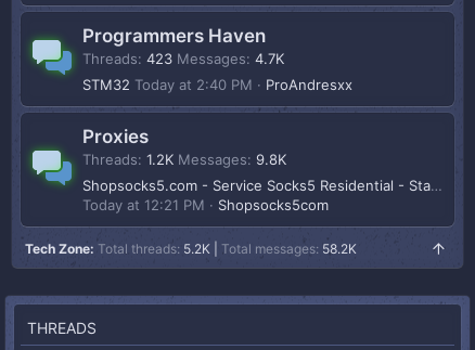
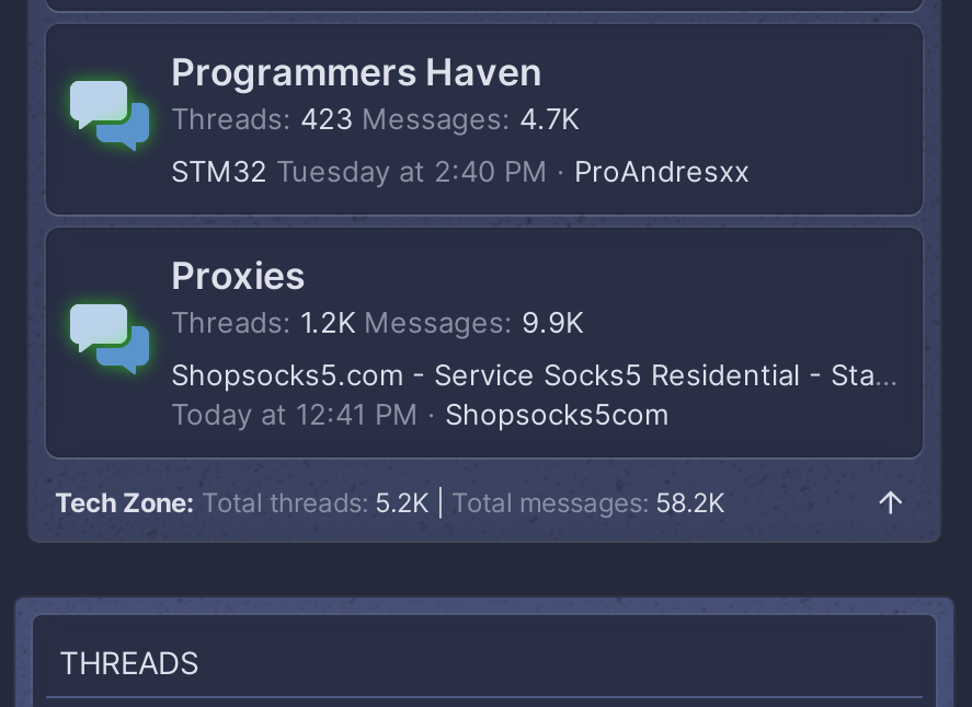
[82,76,253,93] STM32 Today at 2:40 PM -> [171,153,548,188] STM32 Tuesday at 2:40 PM
[82,151,286,168] Threads 1.2K Messages 9.8K -> [171,304,583,339] Threads 1.2K Messages 9.9K
[82,196,329,213] Today at 12:21 PM Shopsocks5com -> [171,396,668,431] Today at 12:41 PM Shopsocks5com

